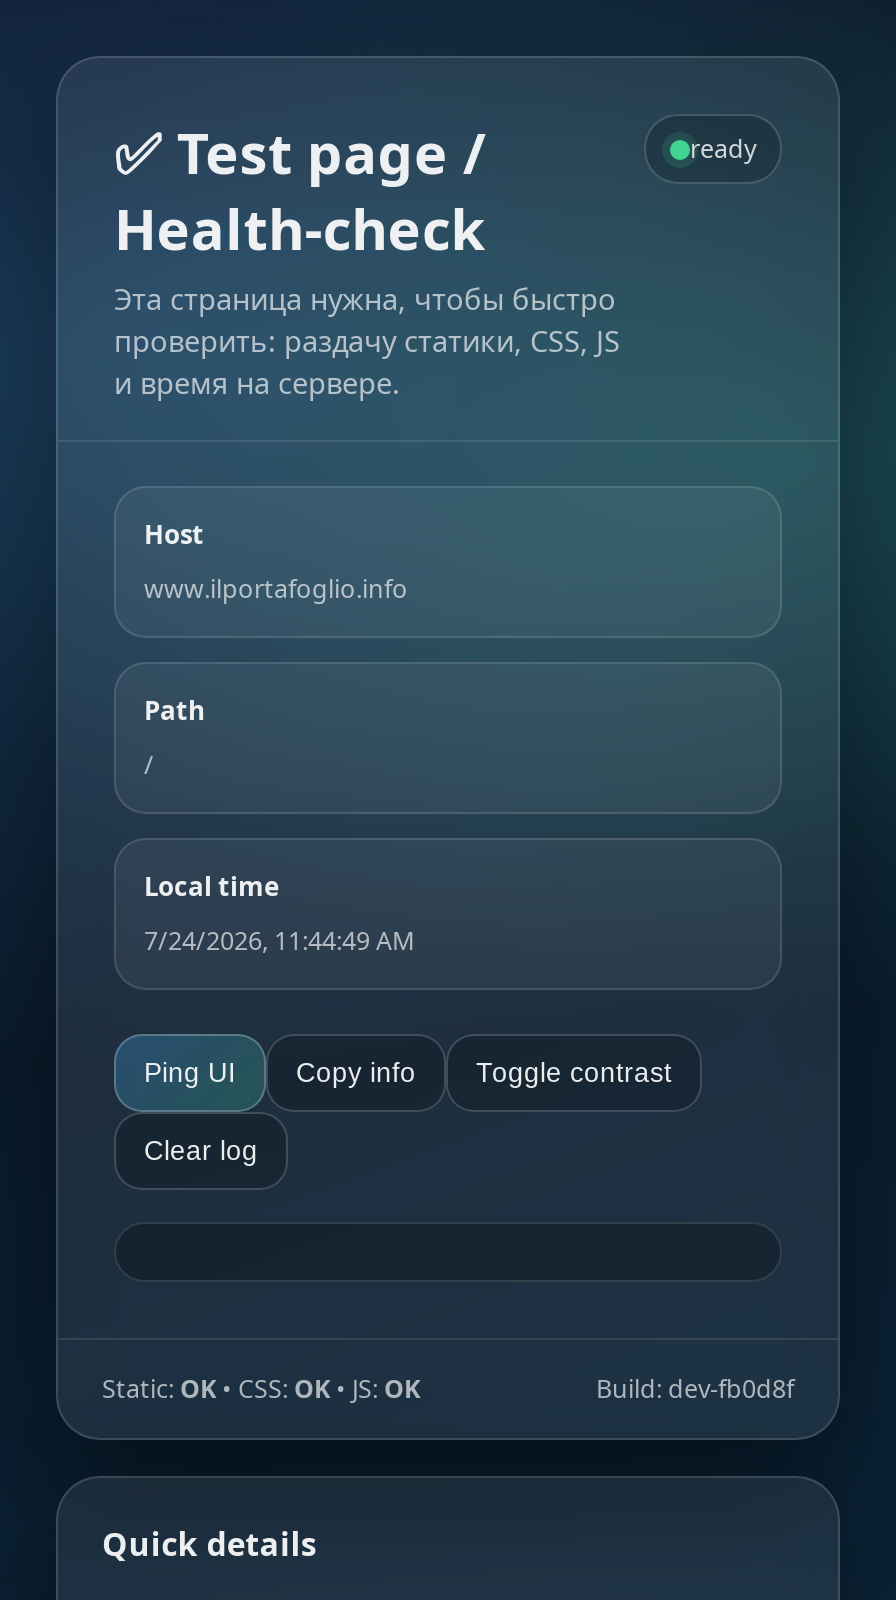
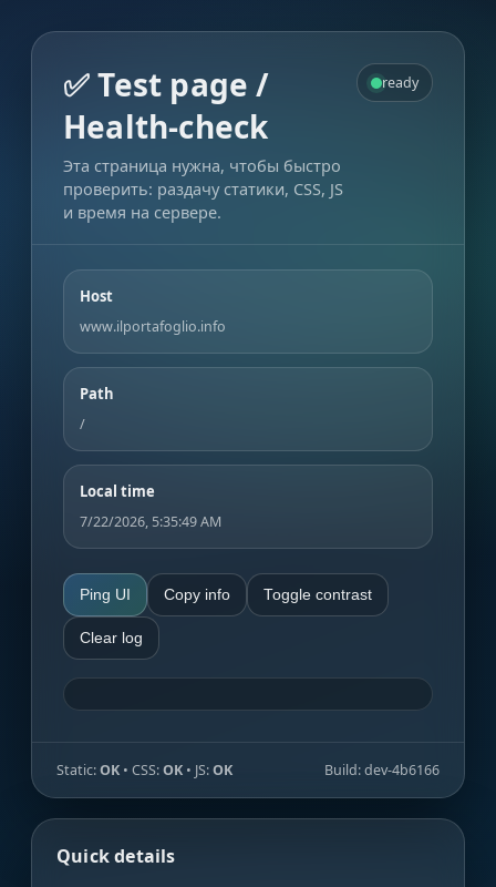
[144,924,414,958] 7/24/2026, 11:44:49 AM -> [80,512,221,531] 7/22/2026, 5:35:49 AM
[596,1372,794,1406] Build: dev-fb0d8f -> [324,761,440,779] Build: dev-4b6166

